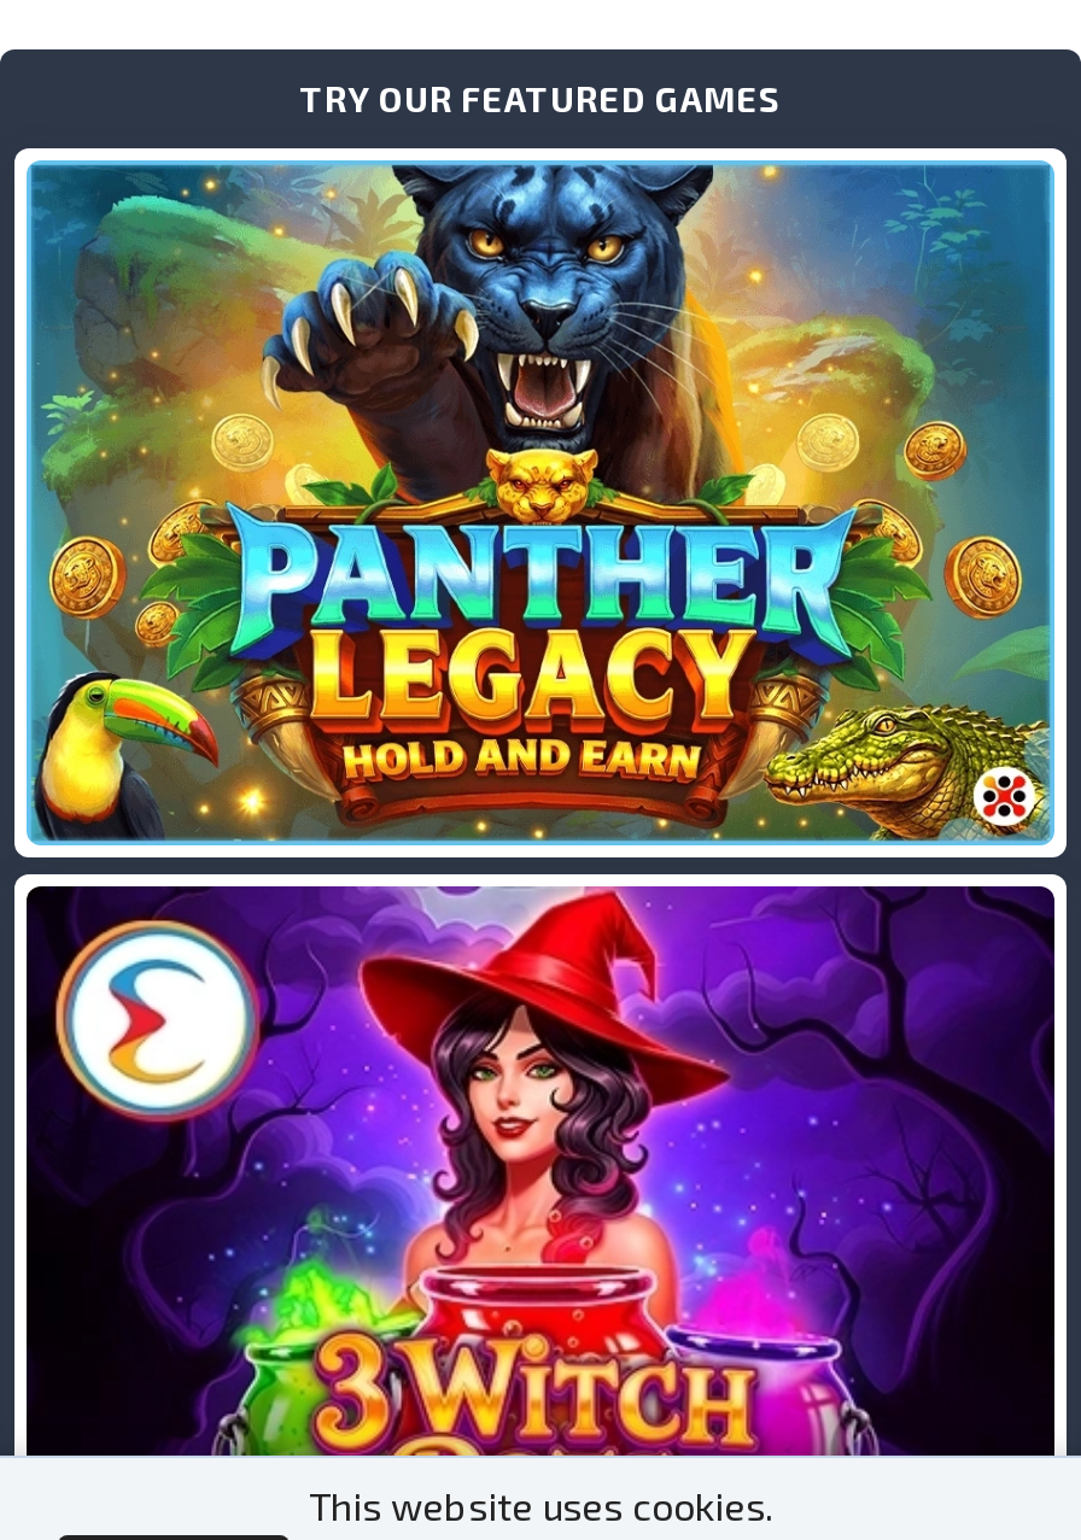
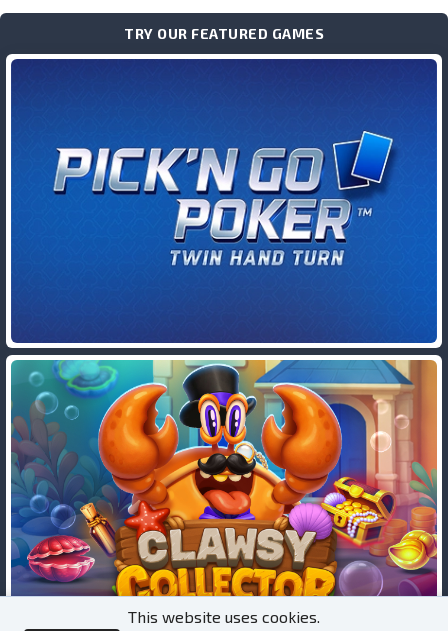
[24,158,1057,848] [image] -> [10,58,438,344] [image]
[24,884,1057,1458] [image] -> [10,359,438,597] [image]

